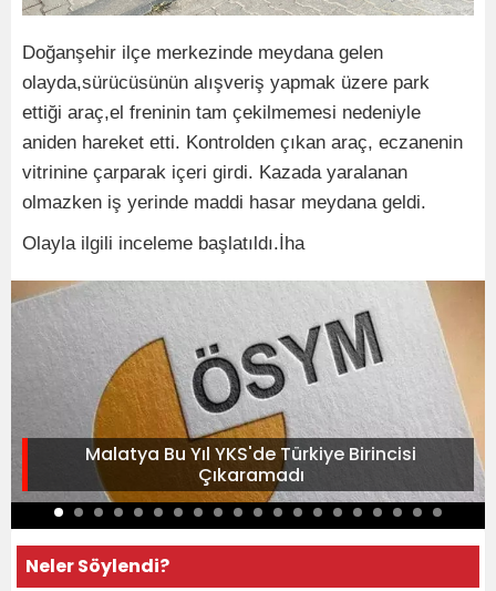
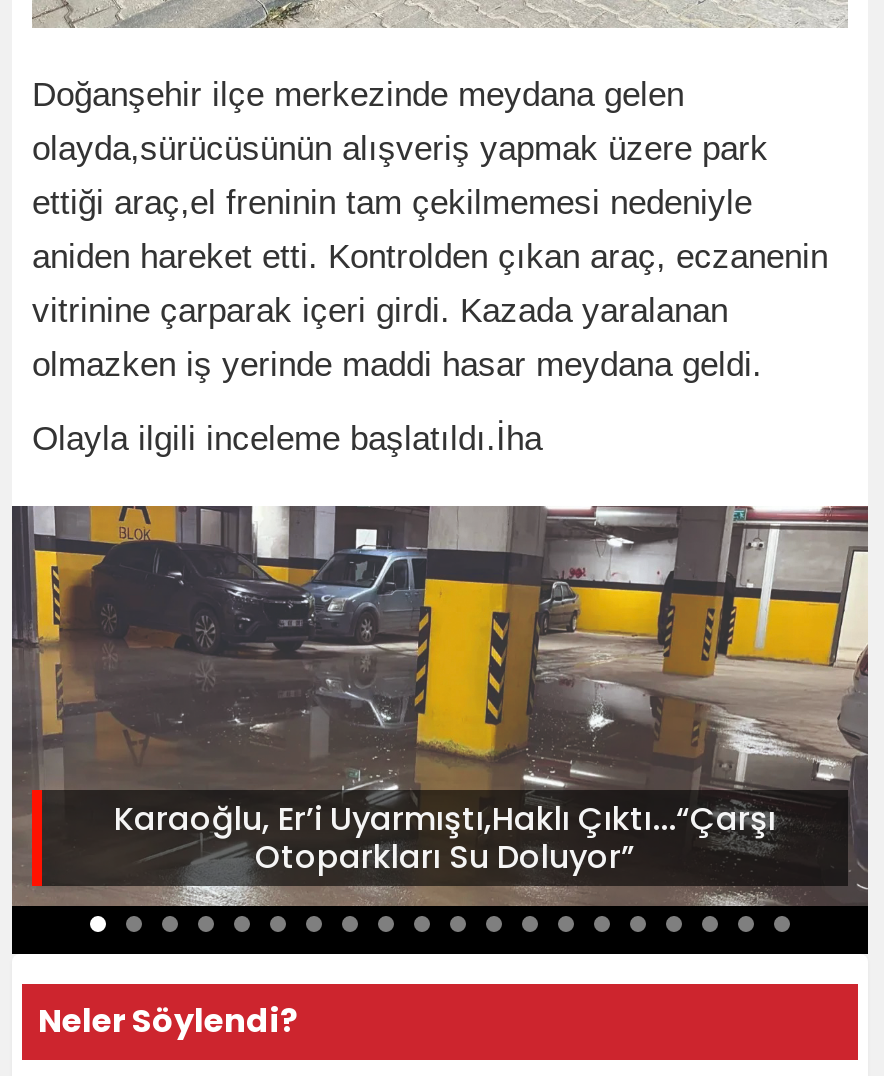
[10,279,485,503] [image] | Malatya Bu Yıl YKS'de Türkiye Birincisi | Çıkaramadı -> [10,504,870,908] [image] | Karaoğlu, Er’i Uyarmıştı,Haklı Çıktı...“Çarşı | Otoparkları Su Doluyor”

